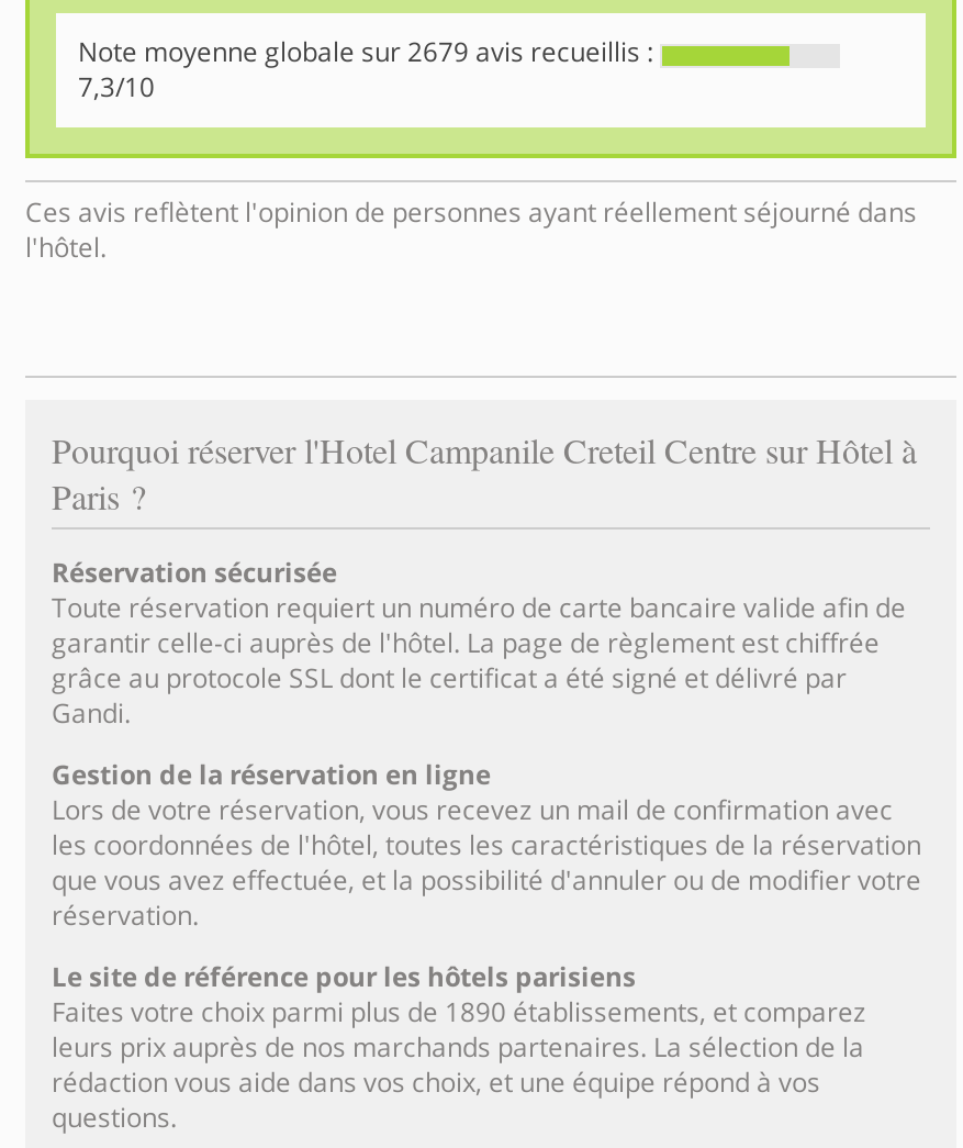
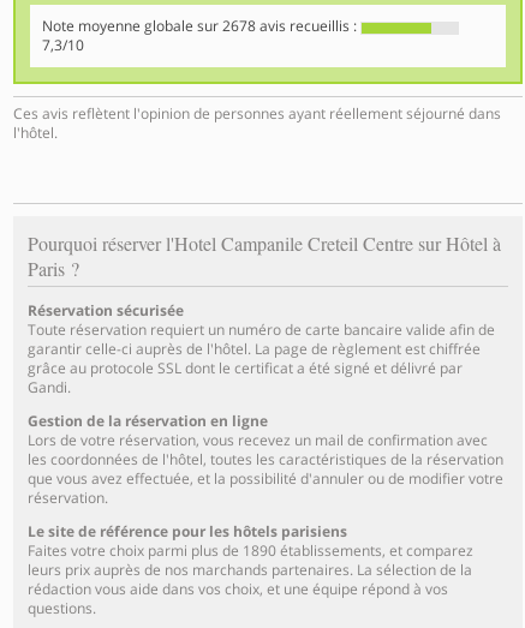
[78,33,653,71] Note moyenne globale sur 2679 avis recueillis : -> [42,16,357,36] Note moyenne globale sur 2678 avis recueillis :

